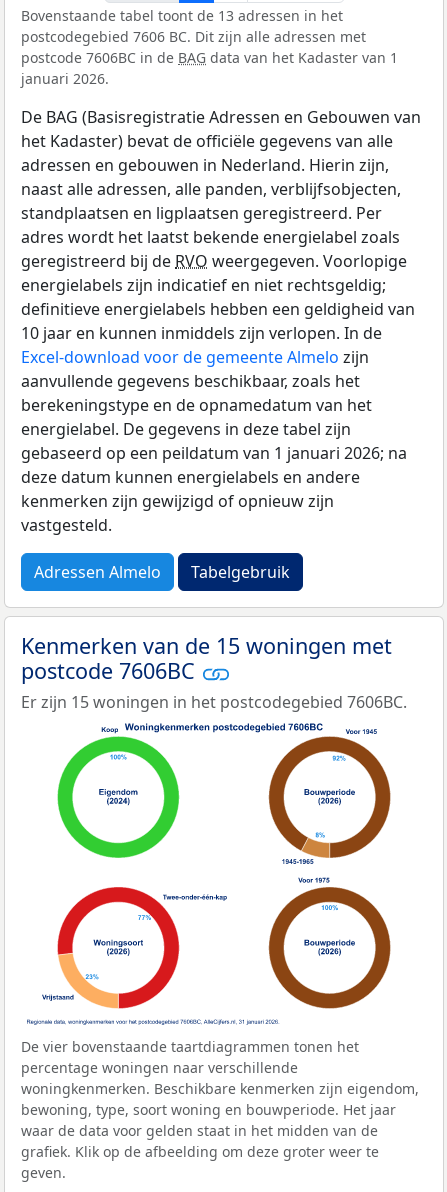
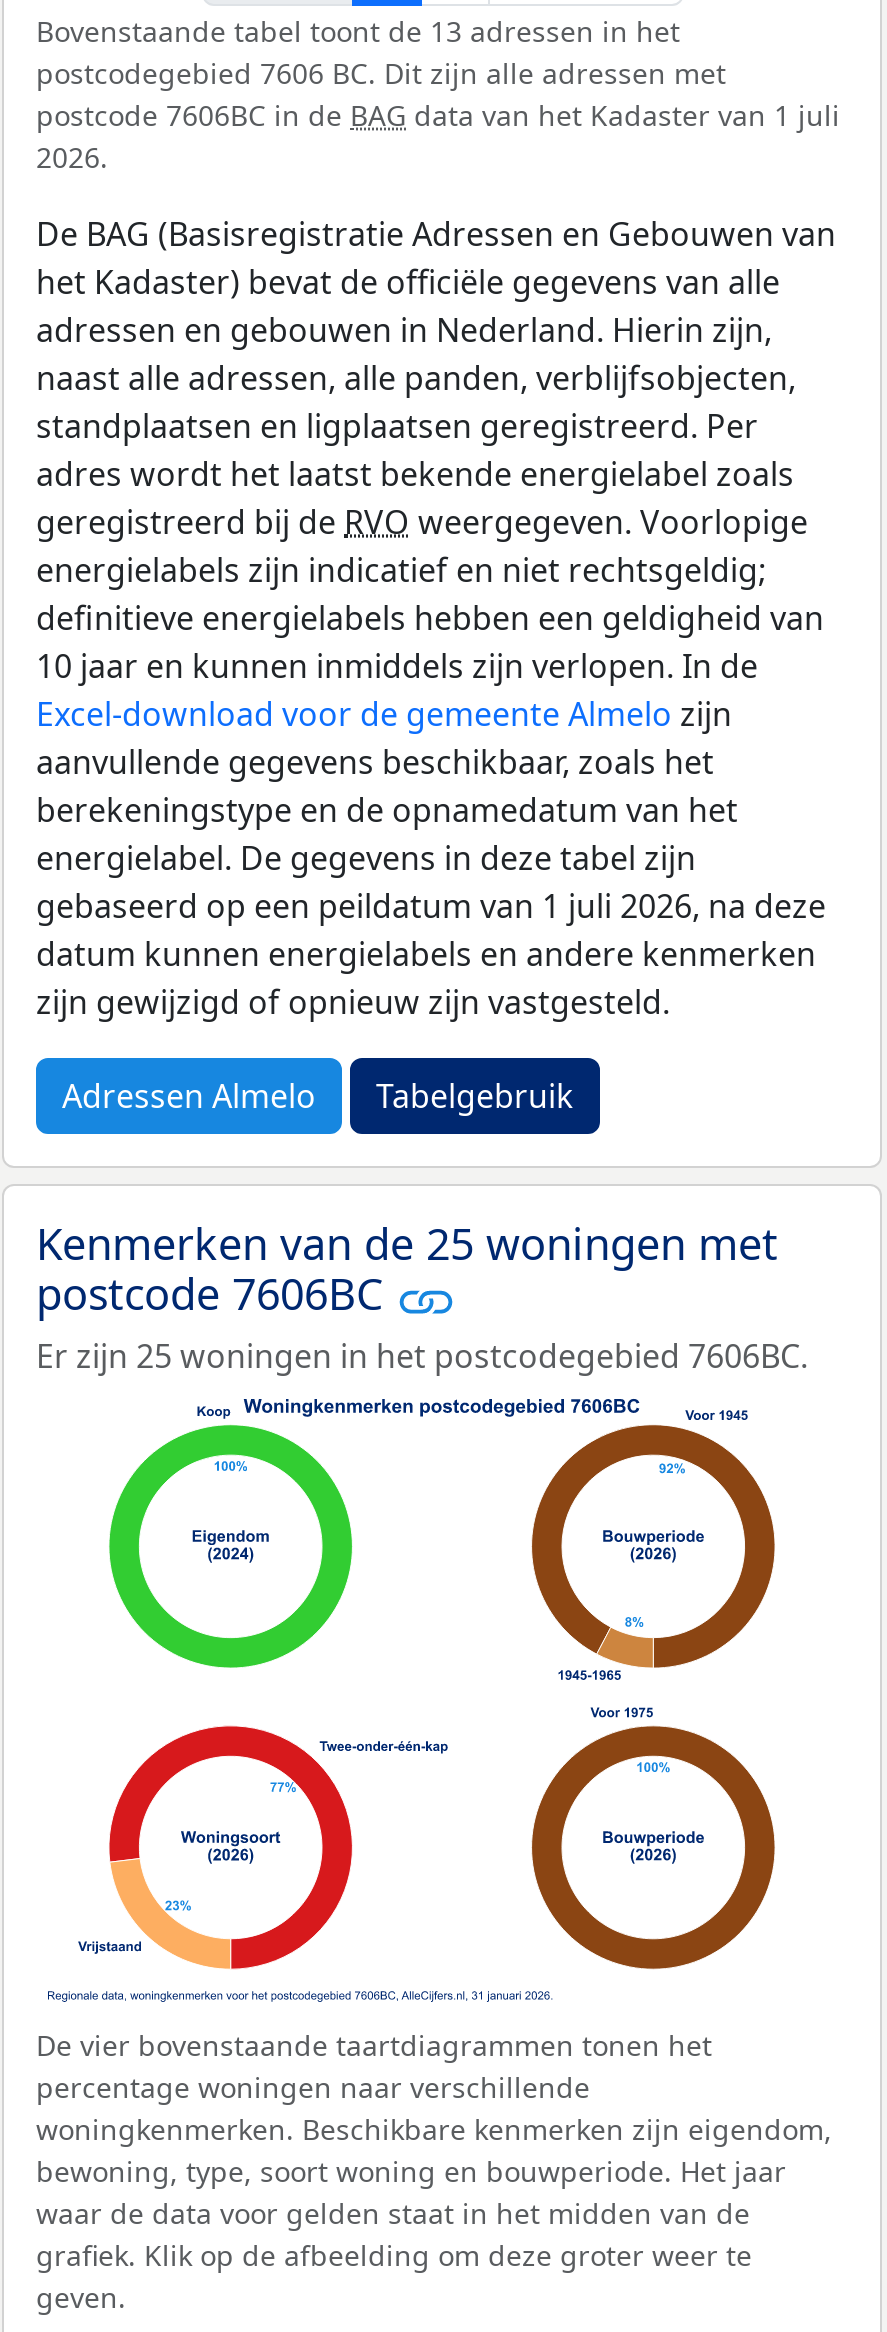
[21,48,398,88] postcode 7606BC in de BAG data van het Kadaster van 1 | januari 2026. -> [36,97,840,177] postcode 7606BC in de BAG data van het Kadaster van 1 juli | 2026.
[21,442,407,536] gebaseerd op een peildatum van 1 januari 2026; na | deze datum kunnen energielabels en andere | kenmerken zijn gewijzigd of opnieuw zijn | vastgesteld. -> [36,885,826,1025] gebaseerd op een peildatum van 1 juli 2026, na deze | datum kunnen energielabels en andere kenmerken | zijn gewijzigd of opnieuw zijn vastgesteld.
[21,631,392,660] Kenmerken van de 15 woningen met -> [36,1215,778,1273] Kenmerken van de 25 woningen met
[21,691,407,713] Er zijn 15 woningen in het postcodegebied 7606BC. -> [36,1333,808,1377] Er zijn 25 woningen in het postcodegebied 7606BC.

